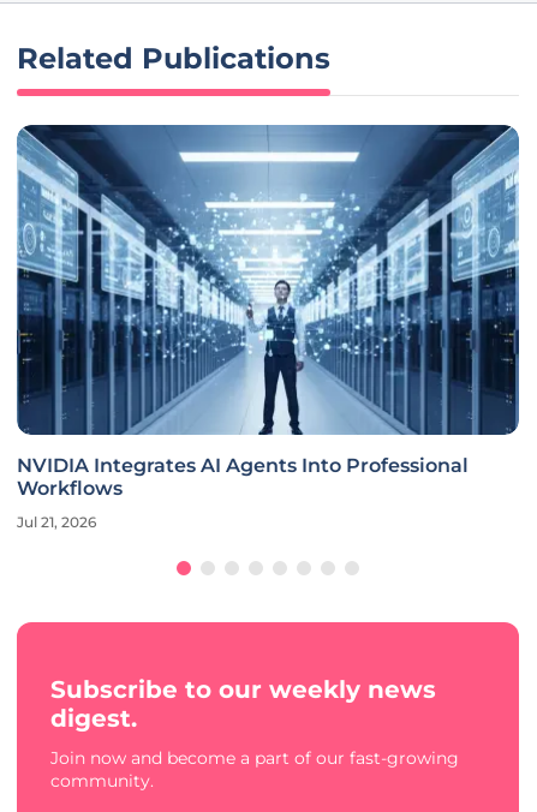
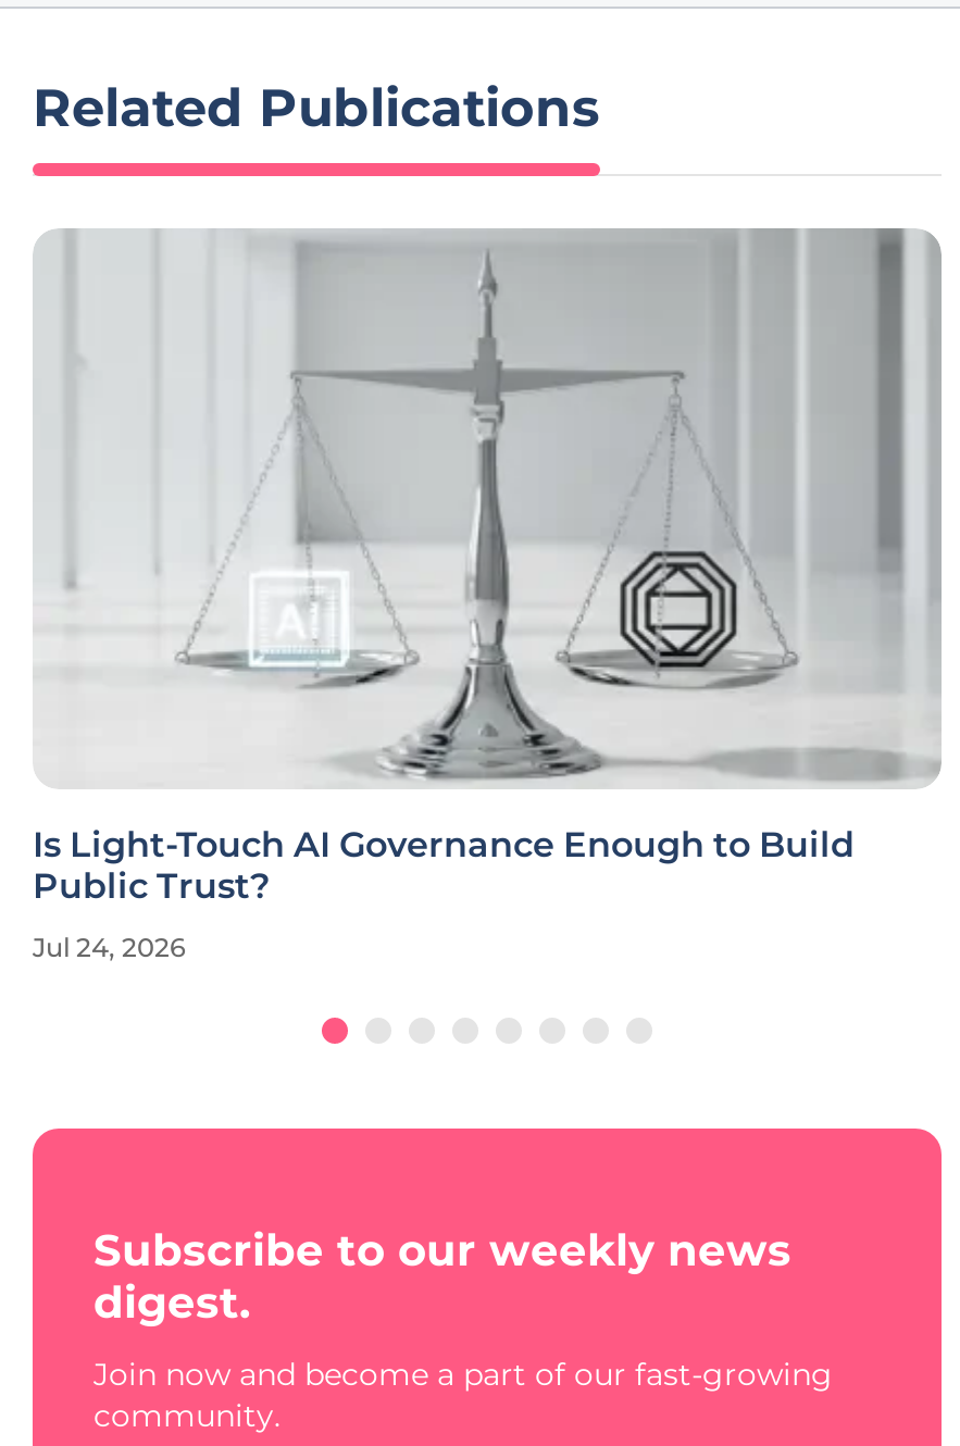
[16,124,519,500] [image] | NVIDIA Integrates AI Agents Into Professional | Workflows -> [33,226,944,908] [image] | Is Light-Touch AI Governance Enough to Build | Public Trust?
[17,514,96,532] Jul 21, 2026 -> [33,932,185,964] Jul 24, 2026

